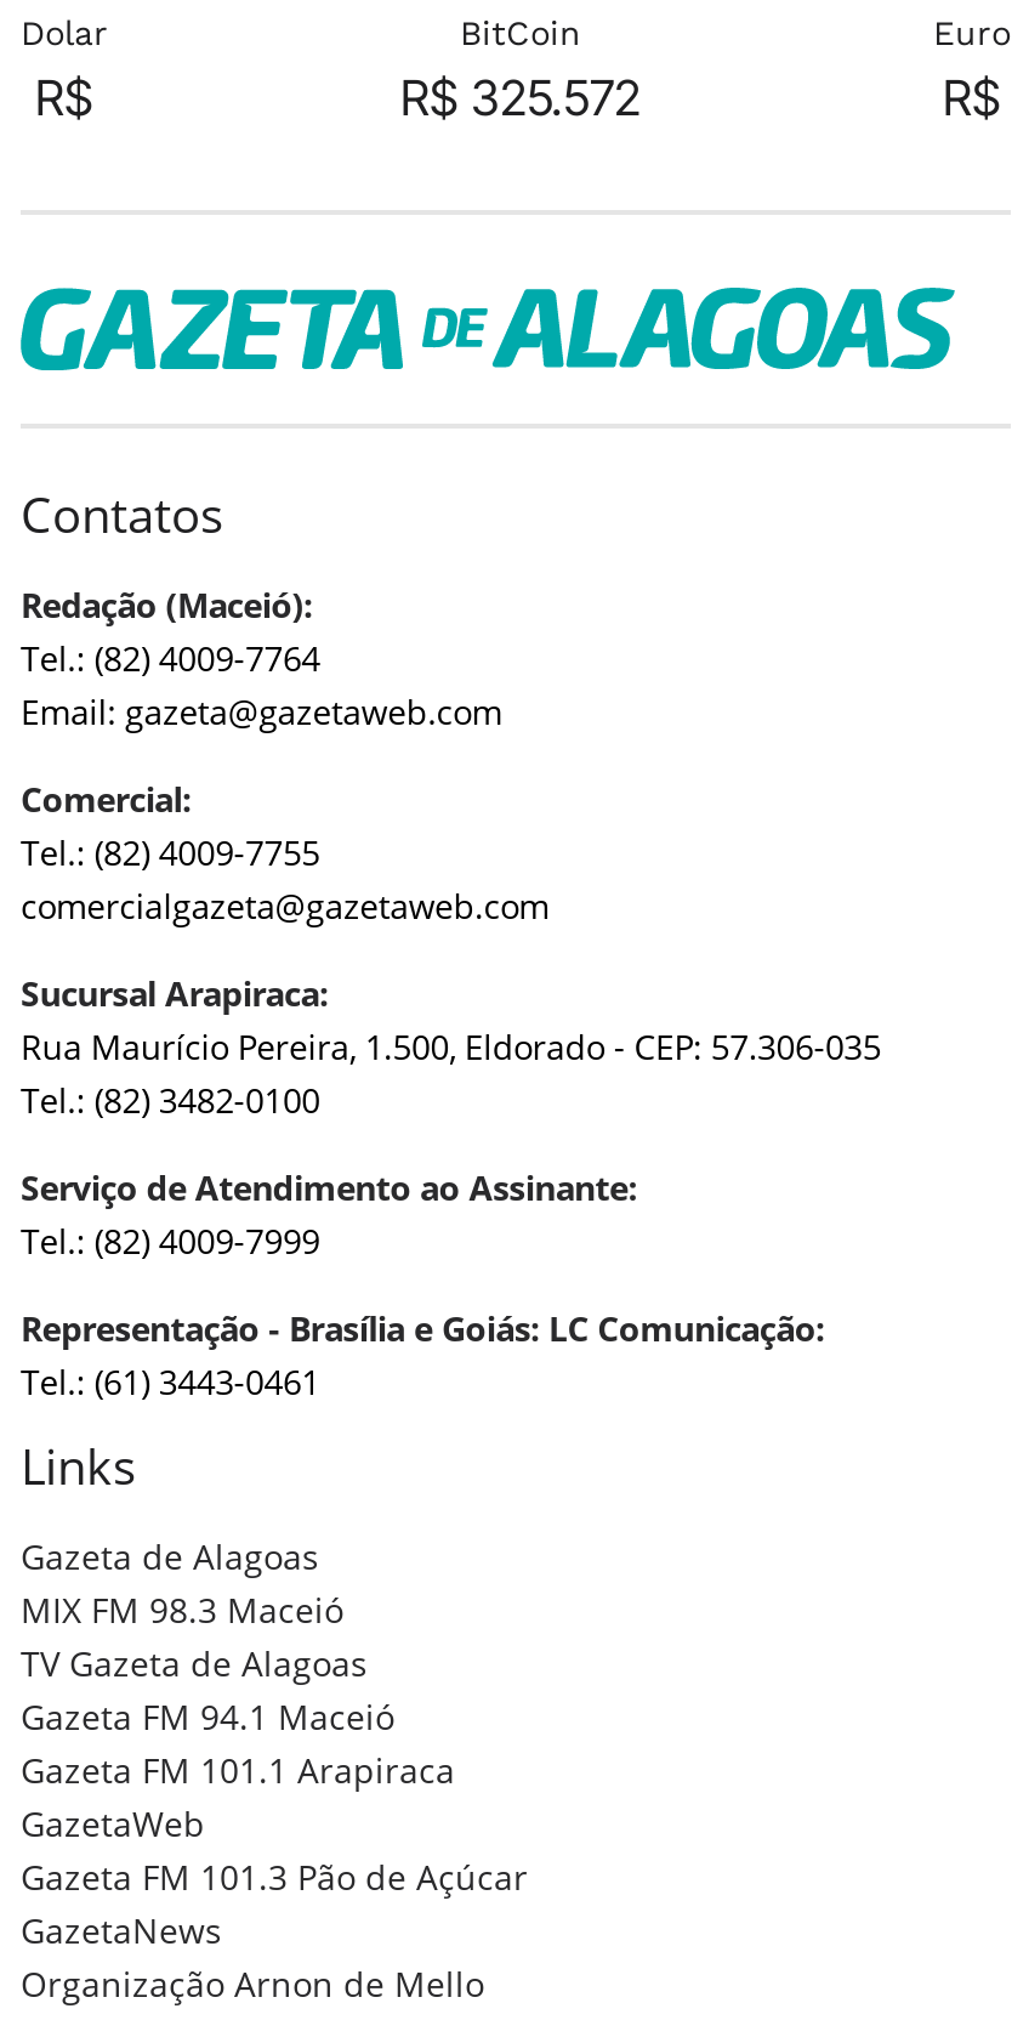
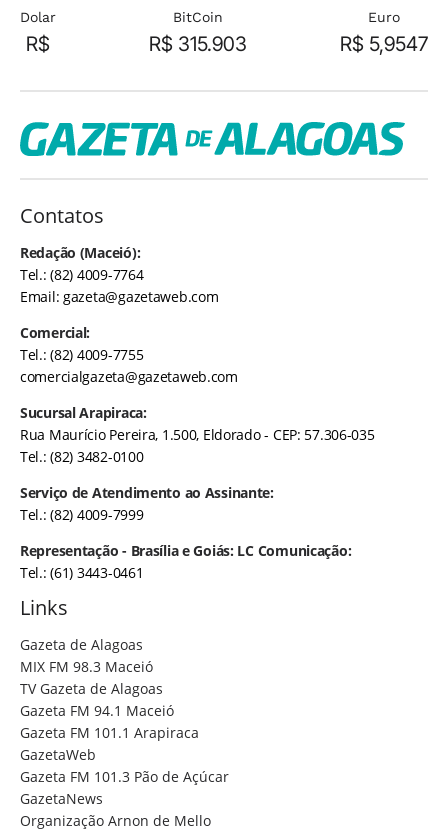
[400,69,641,127] R$ 325.572 -> [149,32,247,56] R$ 315.903
[943,69,1001,127] R$ -> [340,32,428,56] R$ 5,9547

